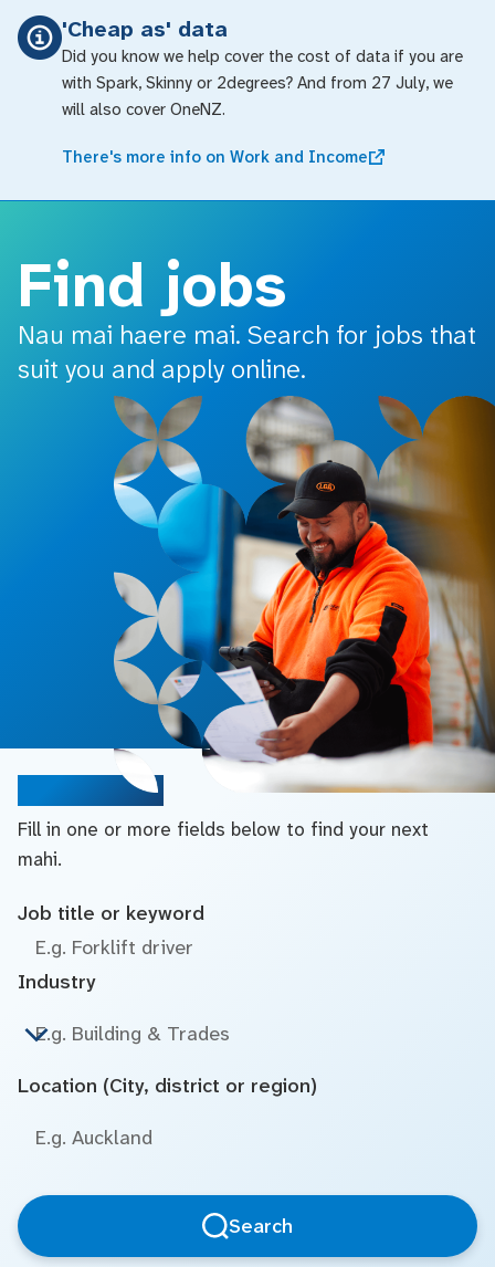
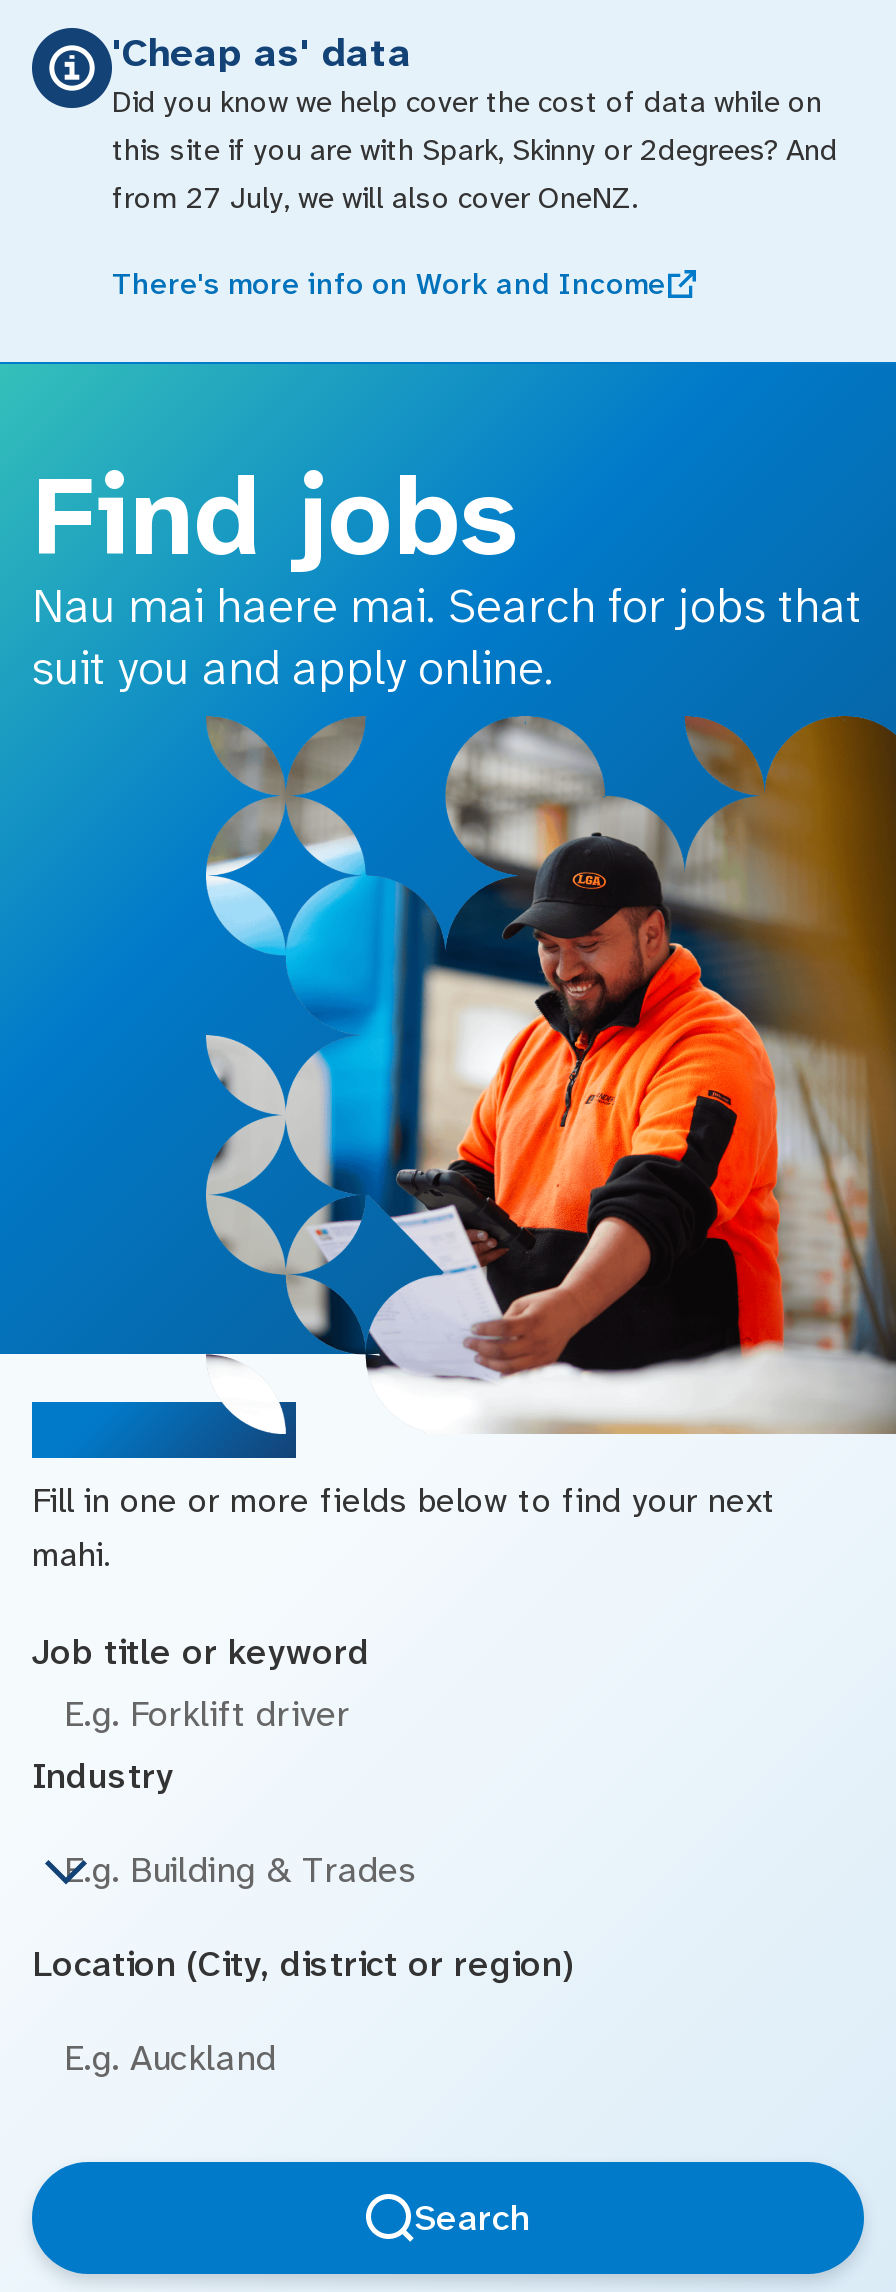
[62,45,463,121] Did you know we help cover the cost of data if you are | with Spark, Skinny or 2degrees? And from 27 July, we | will also cover OneNZ. -> [112,82,838,218] Did you know we help cover the cost of data while on | this site if you are with Spark, Skinny or 2degrees? And | from 27 July, we will also cover OneNZ.

